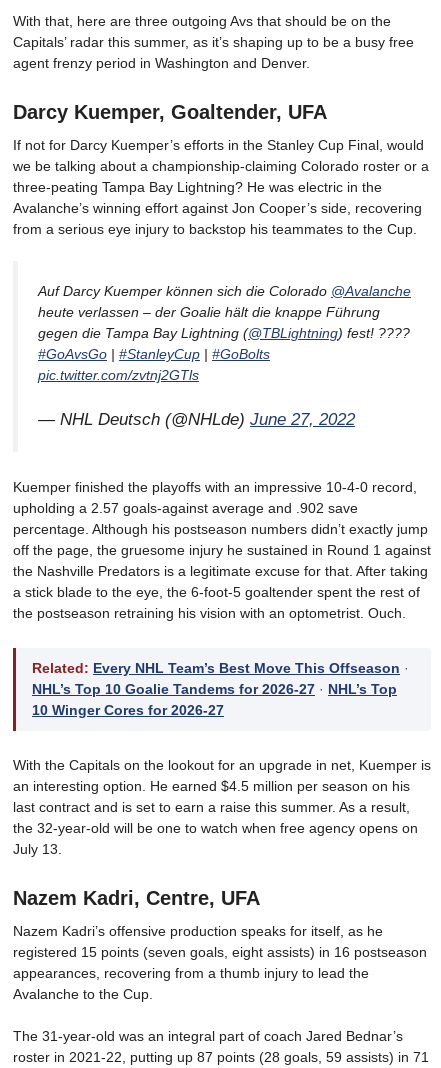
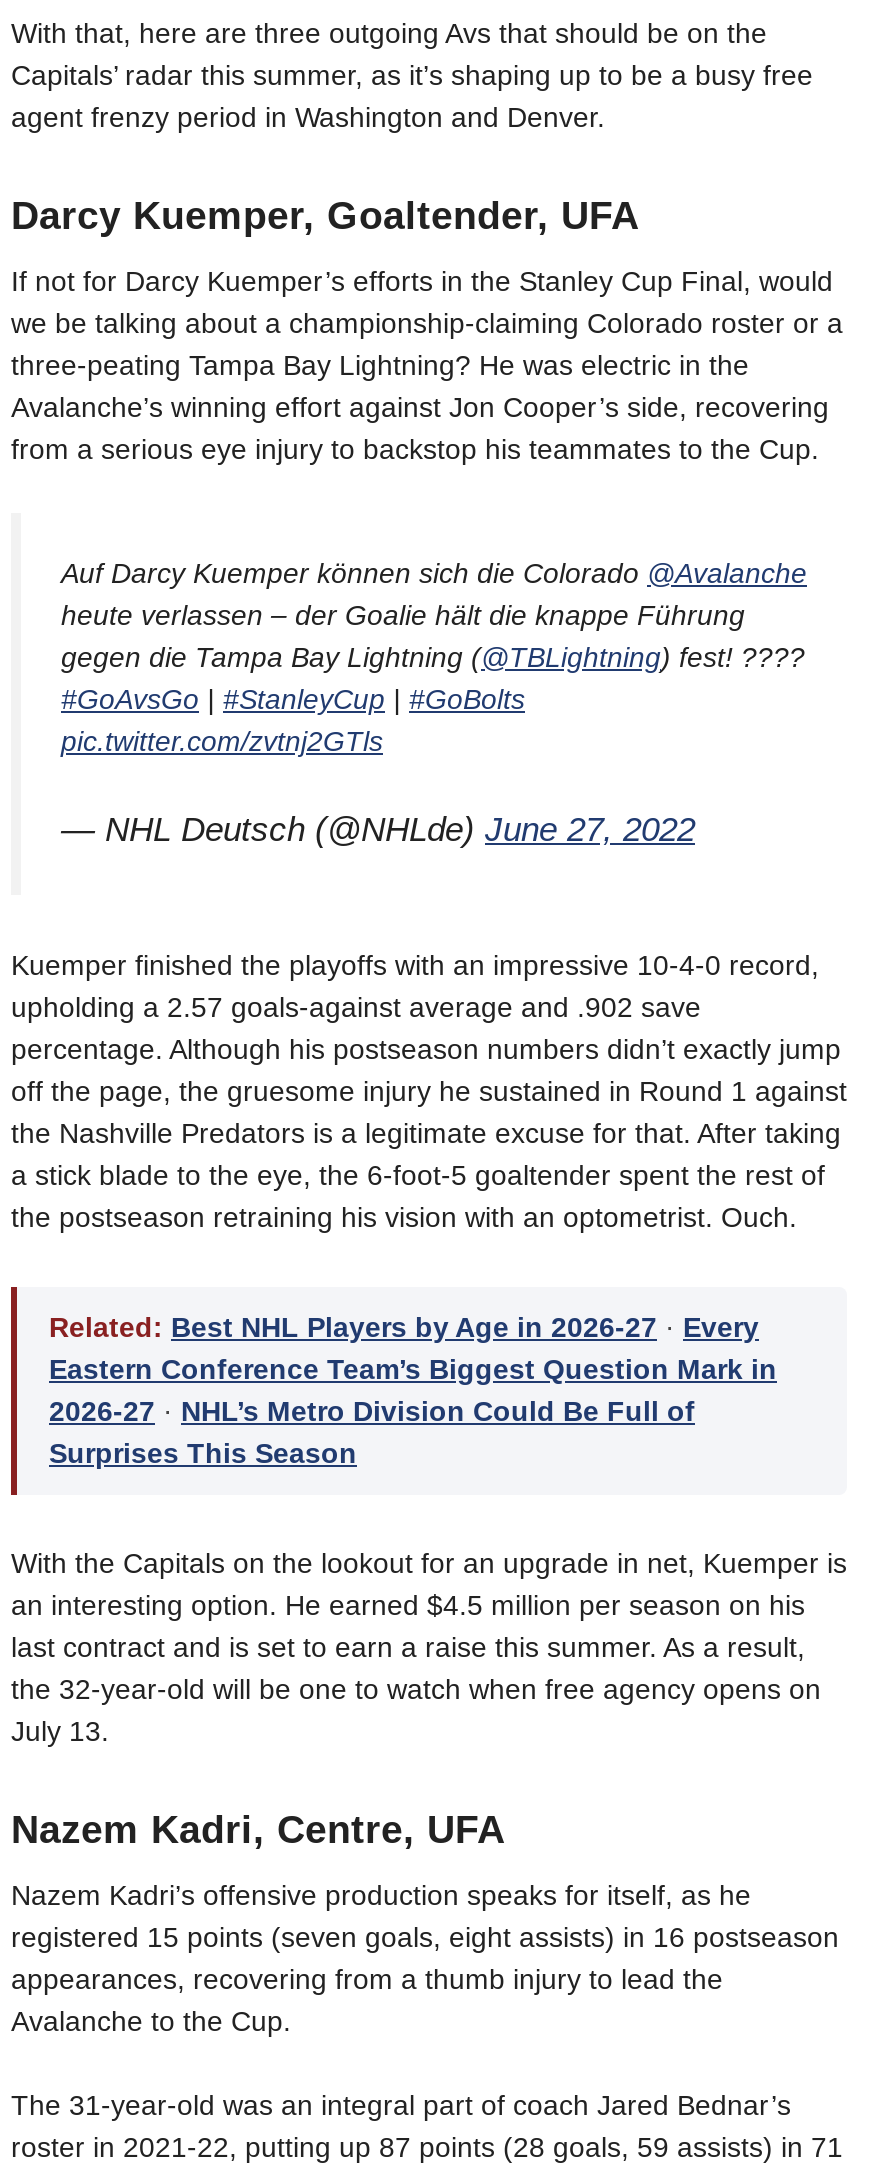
[32,660,409,718] Related: Every NHL Team’s Best Move This Offseason · | NHL’s Top 10 Goalie Tandems for 2026-27 · NHL’s Top | 10 Winger Cores for 2026-27 -> [49,1311,777,1469] Related: Best NHL Players by Age in 2026-27 · Every | Eastern Conference Team’s Biggest Question Mark in | 2026-27 · NHL’s Metro Division Could Be Full of | Surprises This Season

